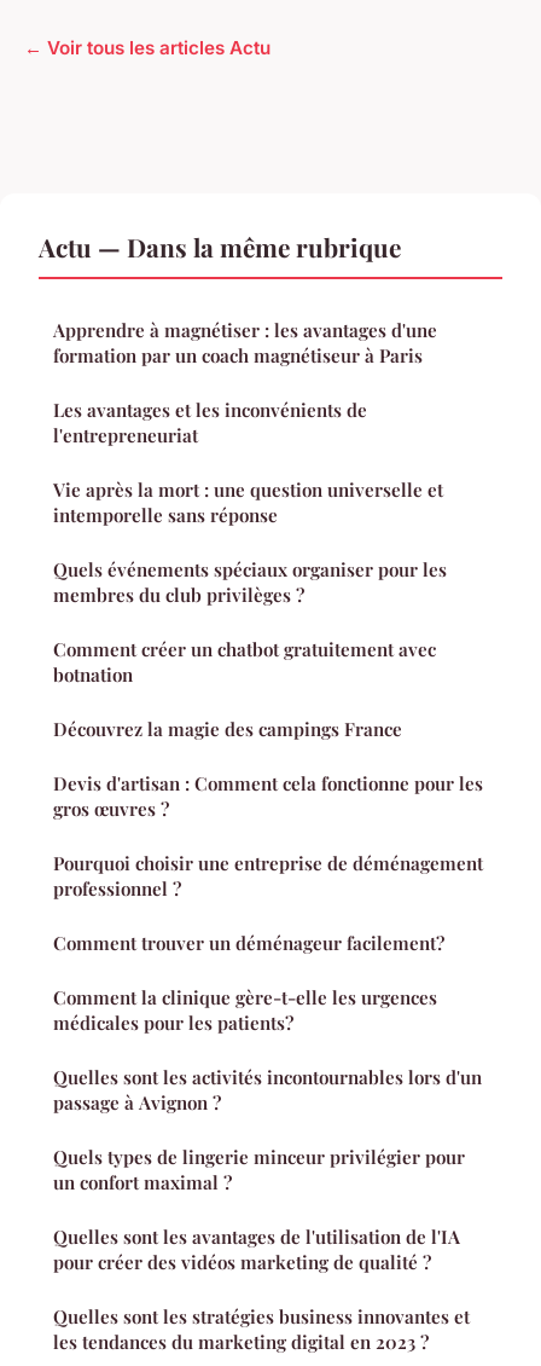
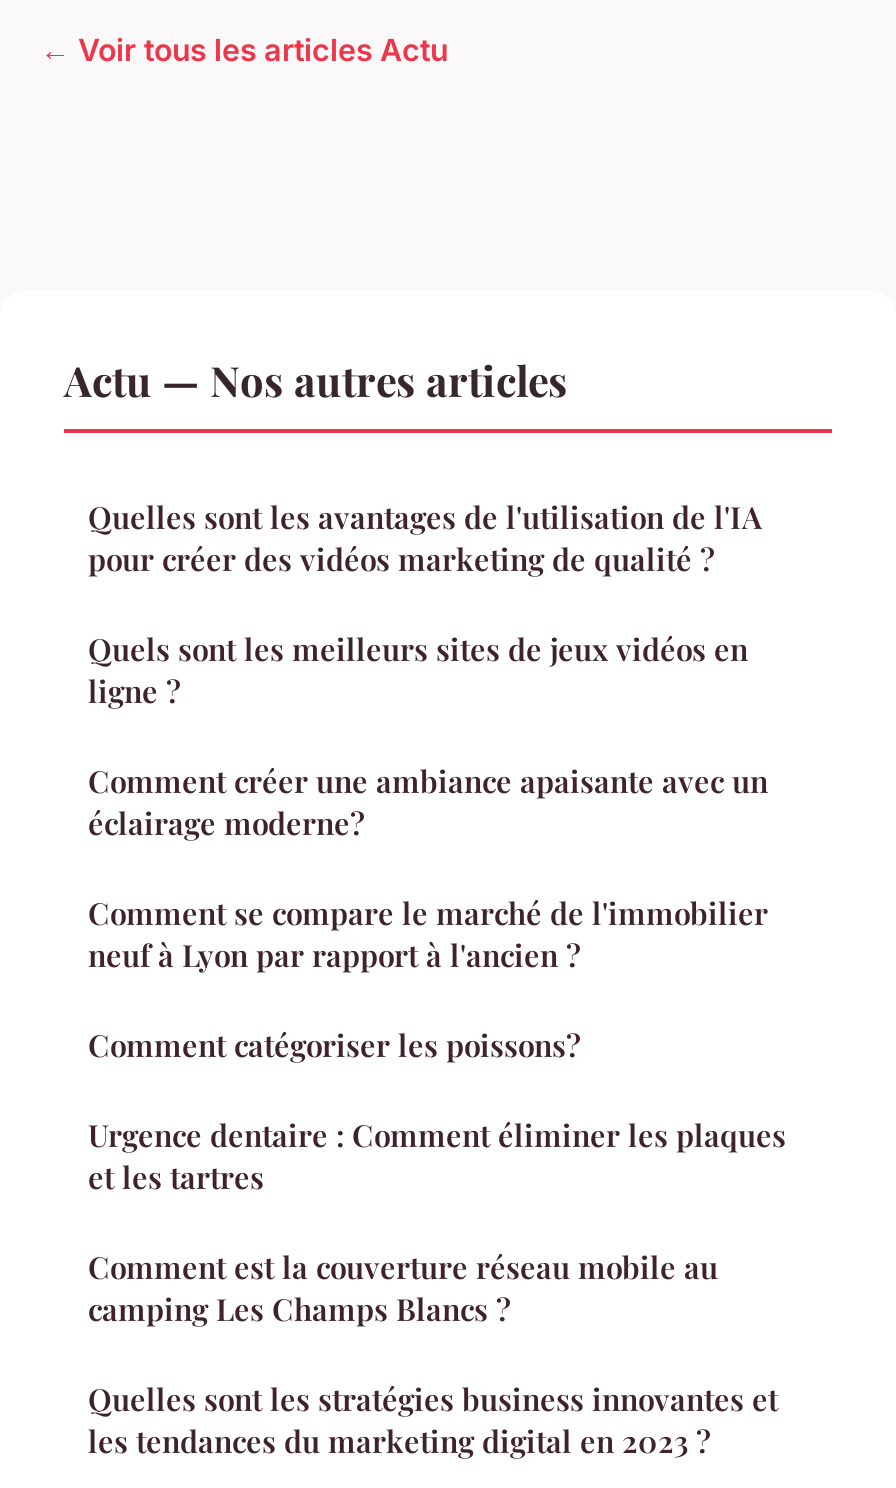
[39,230,483,1195] Actu — Dans la même rubrique | Apprendre à magnétiser : les avantages d'une | formation par un coach magnétiseur à Paris | Les avantages et les inconvénients de | l'entrepreneuriat | Vie après la mort : une question universelle et | intemporelle sans réponse | Quels événements spéciaux organiser pour les | membres du club privilèges ? | Comment créer un chatbot gratuitement avec | botnation | Découvrez la magie des campings France | Devis d'artisan : Comment cela fonctionne pour les | gros œuvres ? | Pourquoi choisir une entreprise de déménagement | professionnel ? | Comment trouver un déménageur facilement? | Comment la clinique gère-t-elle les urgences | médicales pour les patients? | Quelles sont les activités incontournables lors d'un | passage à Avignon ? | Quels types de lingerie minceur privilégier pour | un confort maximal ? -> [64,351,568,407] Actu — Nos autres articles
moved [53,1225,460,1274] -> [88,497,762,579]: Quelles sont les avantages de l'utilisation de l'IA | pour créer des vidéos marketing de qualité ?
none -> [88,629,786,1329] Quels sont les meilleurs sites de jeux vidéos en | ligne ? | Comment créer une ambiance apaisante avec un | éclairage moderne? | Comment se compare le marché de l'immobilier | neuf à Lyon par rapport à l'ancien ? | Comment catégoriser les poissons? | Urgence dentaire : Comment éliminer les plaques | et les tartres | Comment est la couverture réseau mobile au | camping Les Champs Blancs ?

